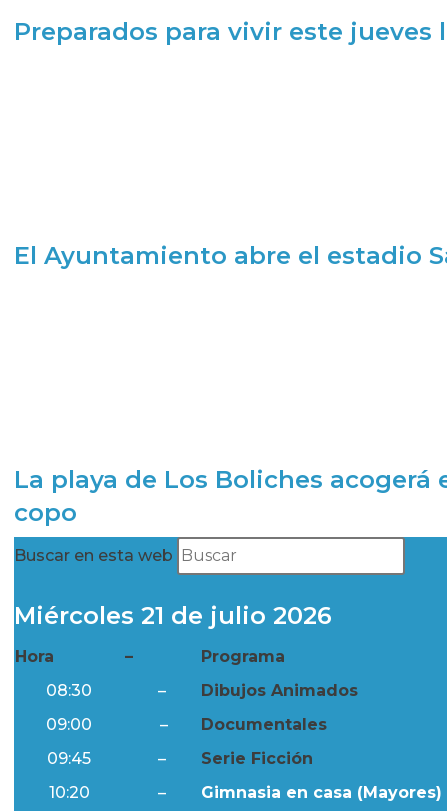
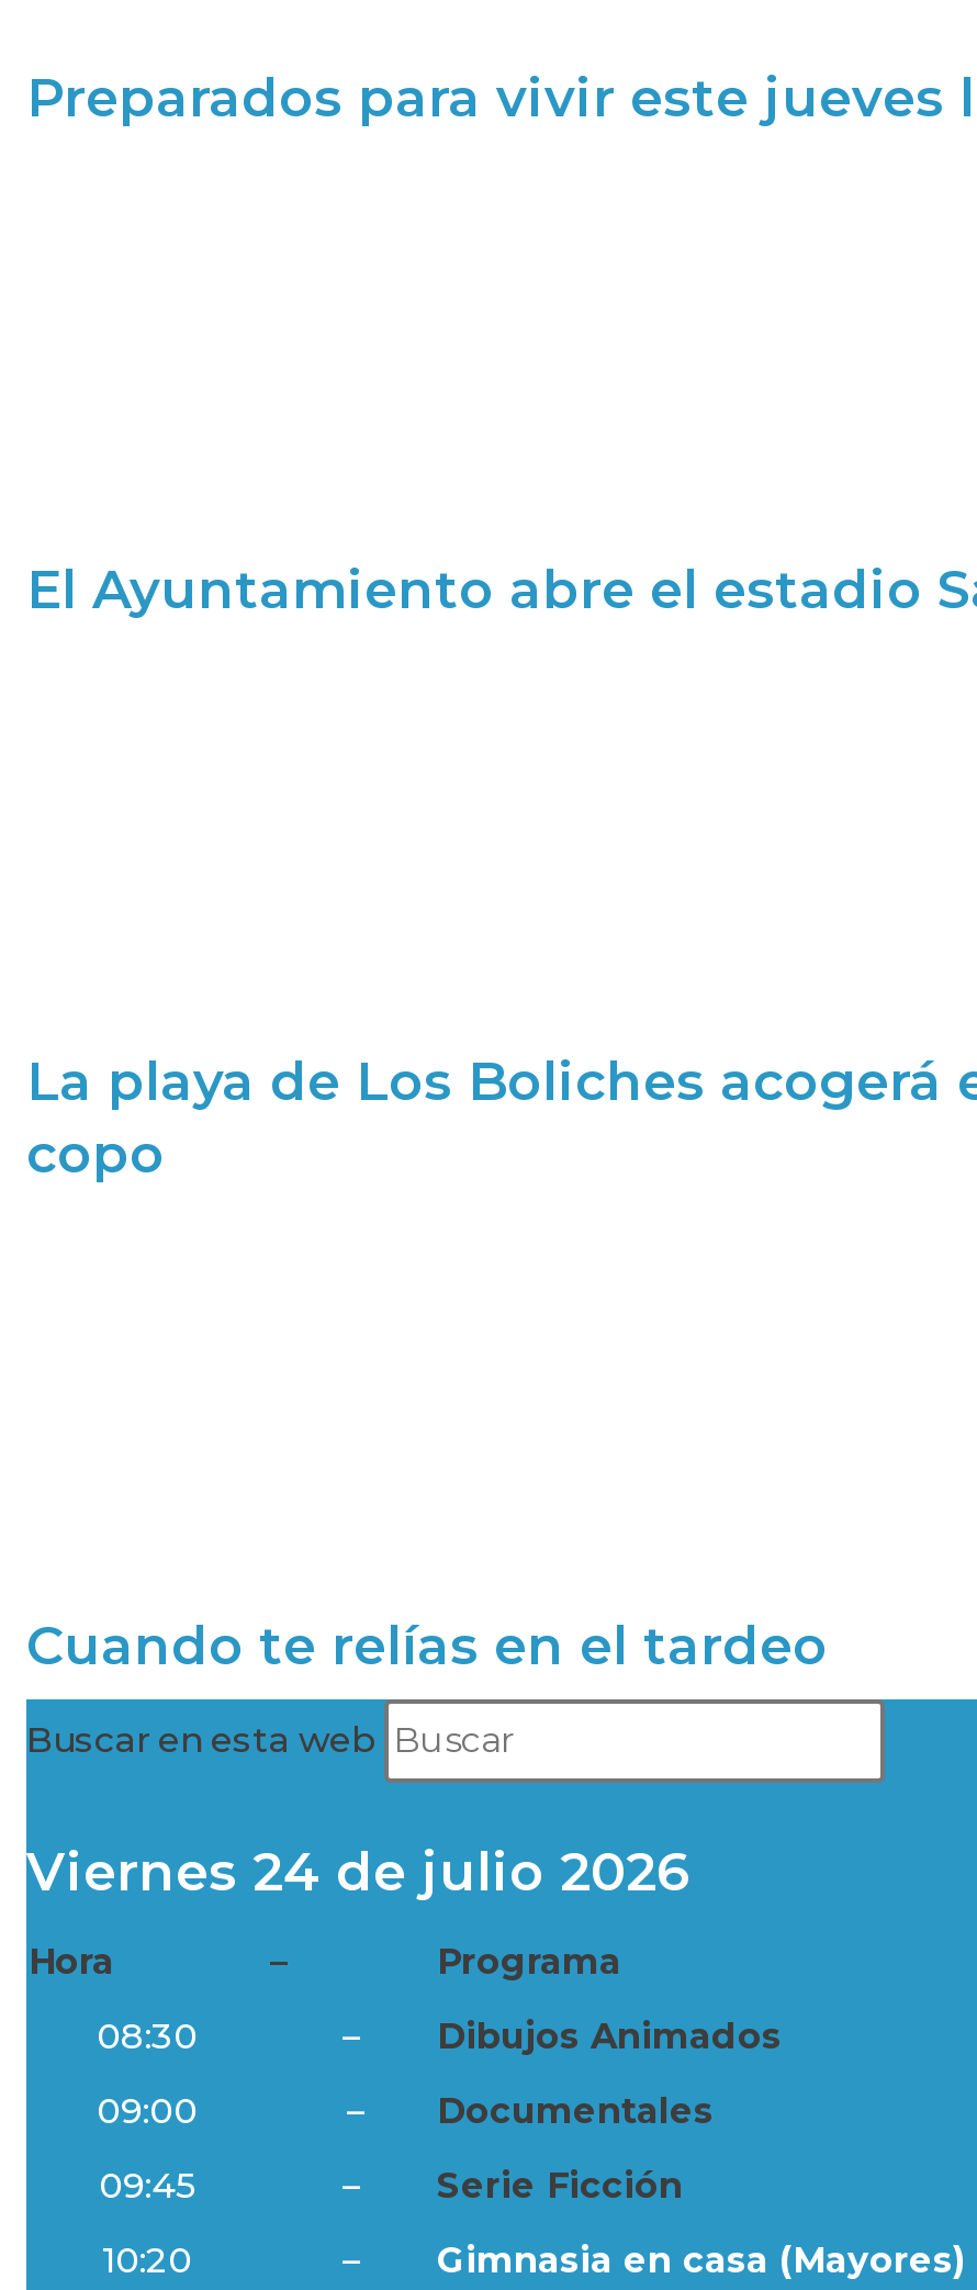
none -> [26,1613,828,1677] Cuando te relías en el tardeo
[14,601,332,630] Miércoles 21 de julio 2026 -> [26,1839,689,1903] Viernes 24 de julio 2026

